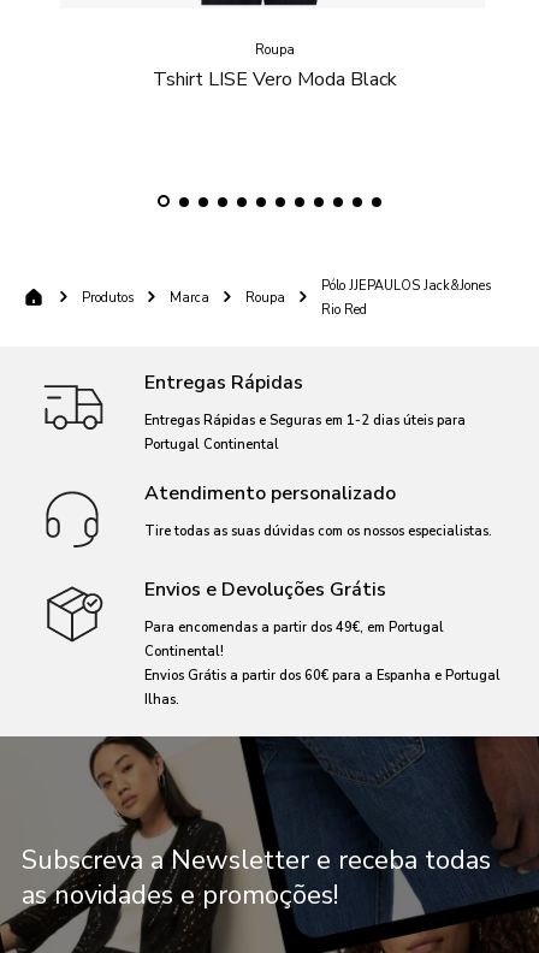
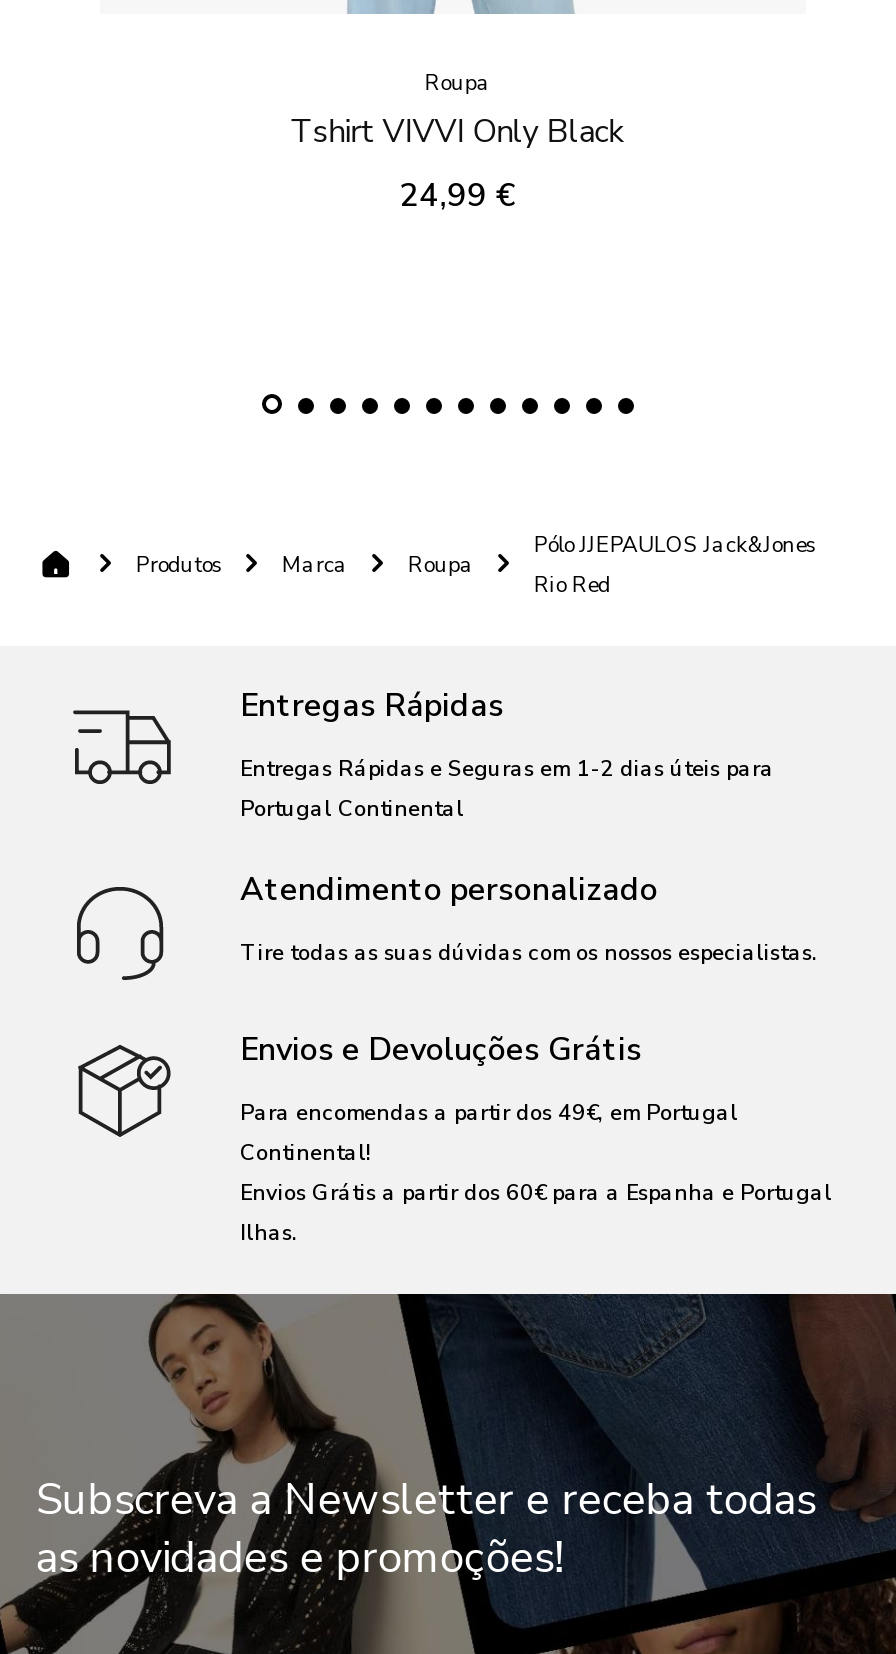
[153,67,397,93] Tshirt LISE Vero Moda Black -> [291,111,625,219] Tshirt VIVVI Only Black | 24,99 €

